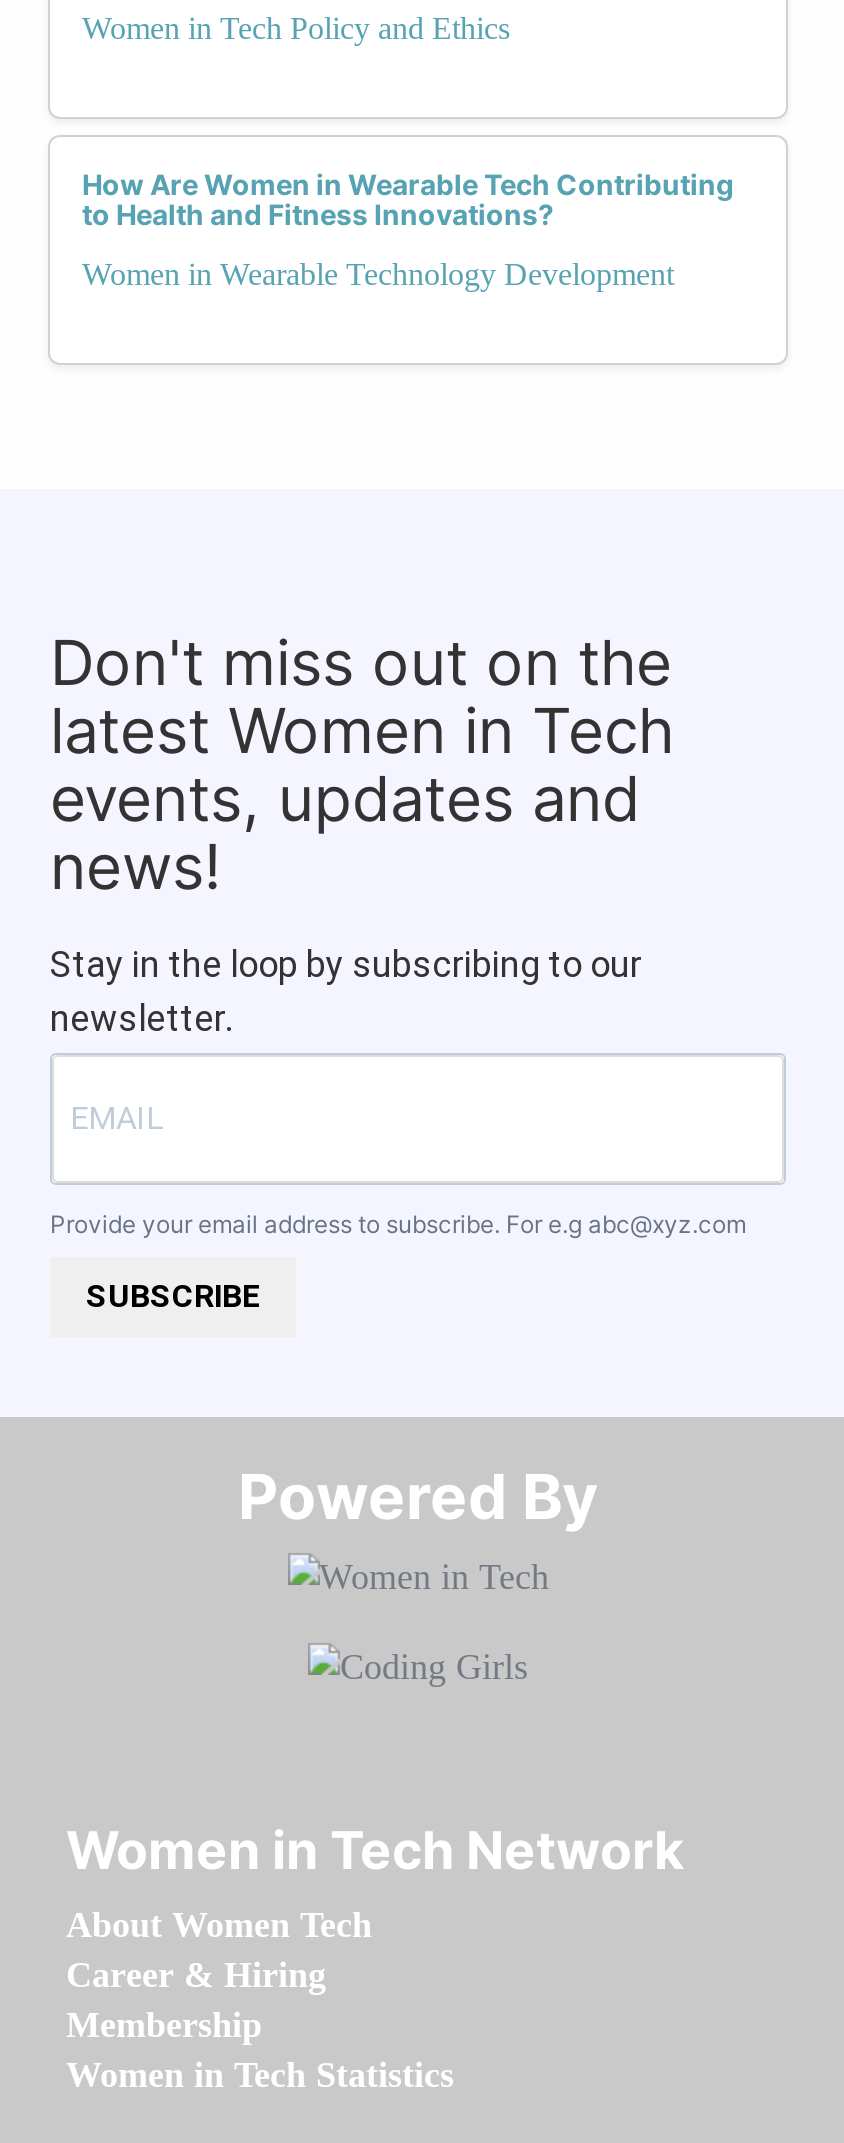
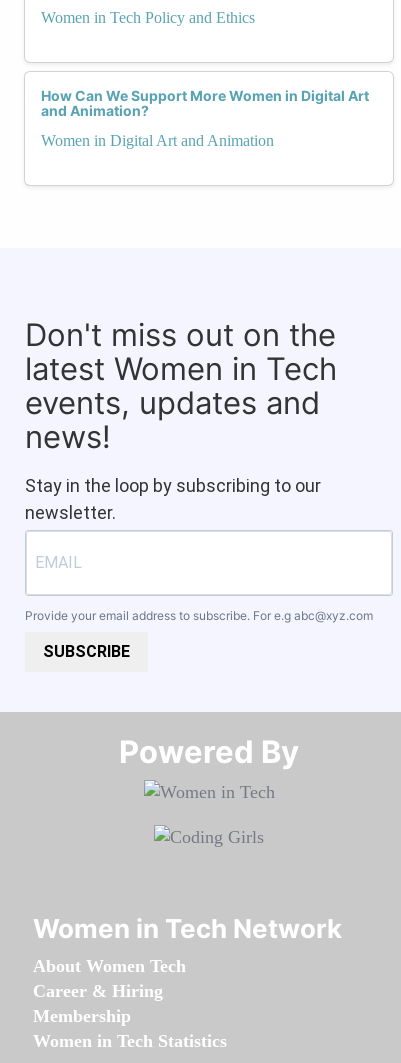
[82,167,734,231] How Are Women in Wearable Tech Contributing | to Health and Fitness Innovations? -> [41,87,369,119] How Can We Support More Women in Digital Art | and Animation?
[82,257,674,291] Women in Wearable Technology Development -> [41,132,274,149] Women in Digital Art and Animation

